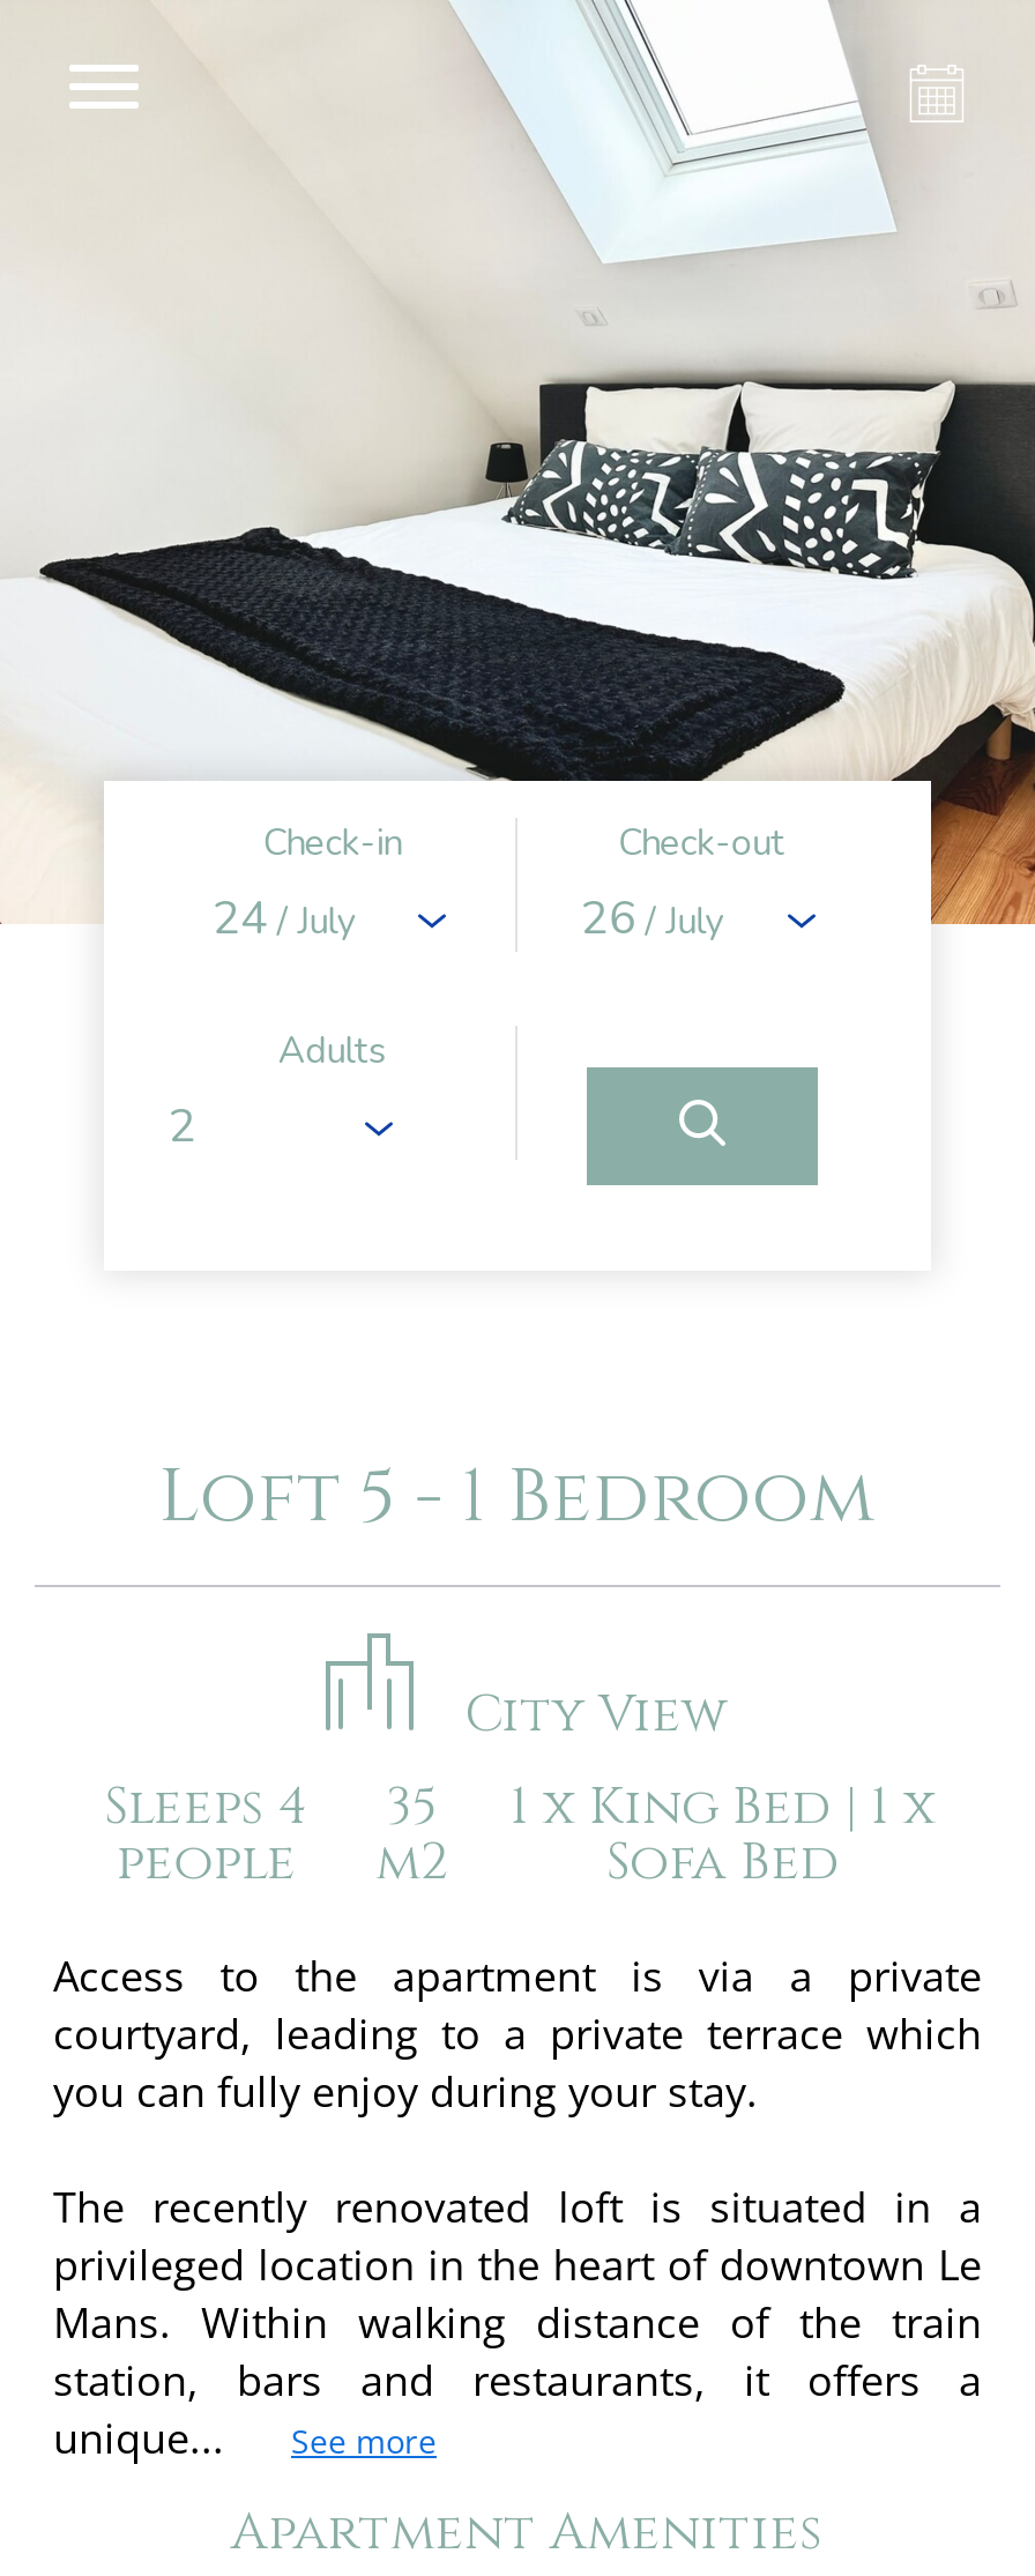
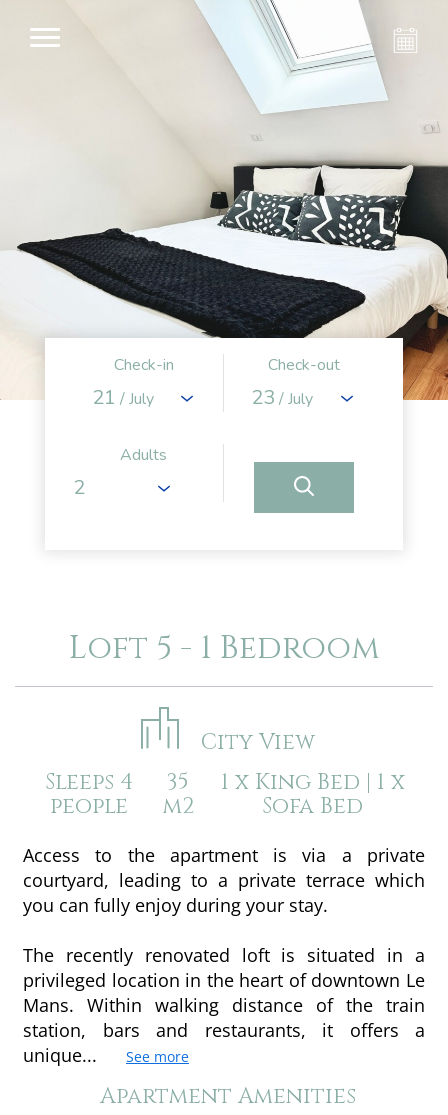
[212,887,355,950] 24 / July -> [92,384,154,411] 21 / July
[581,887,724,950] 26 / July -> [251,384,313,411] 23 / July

